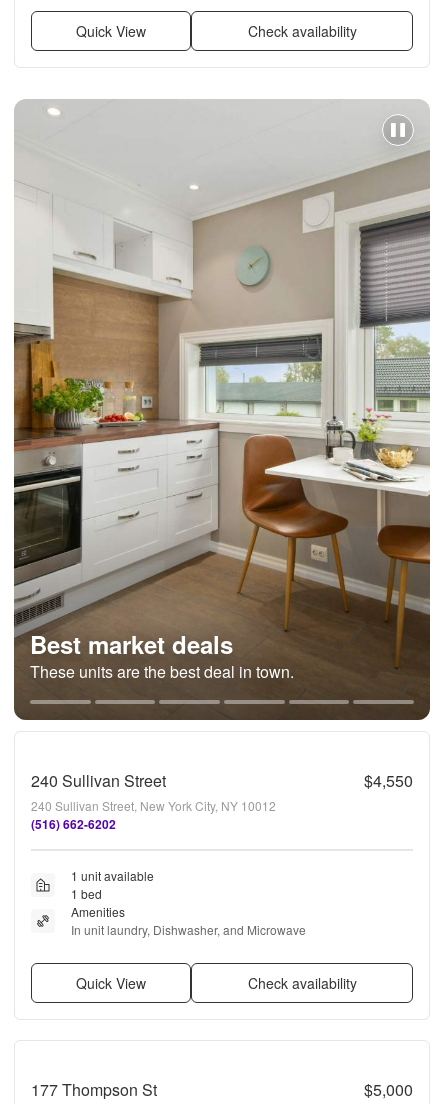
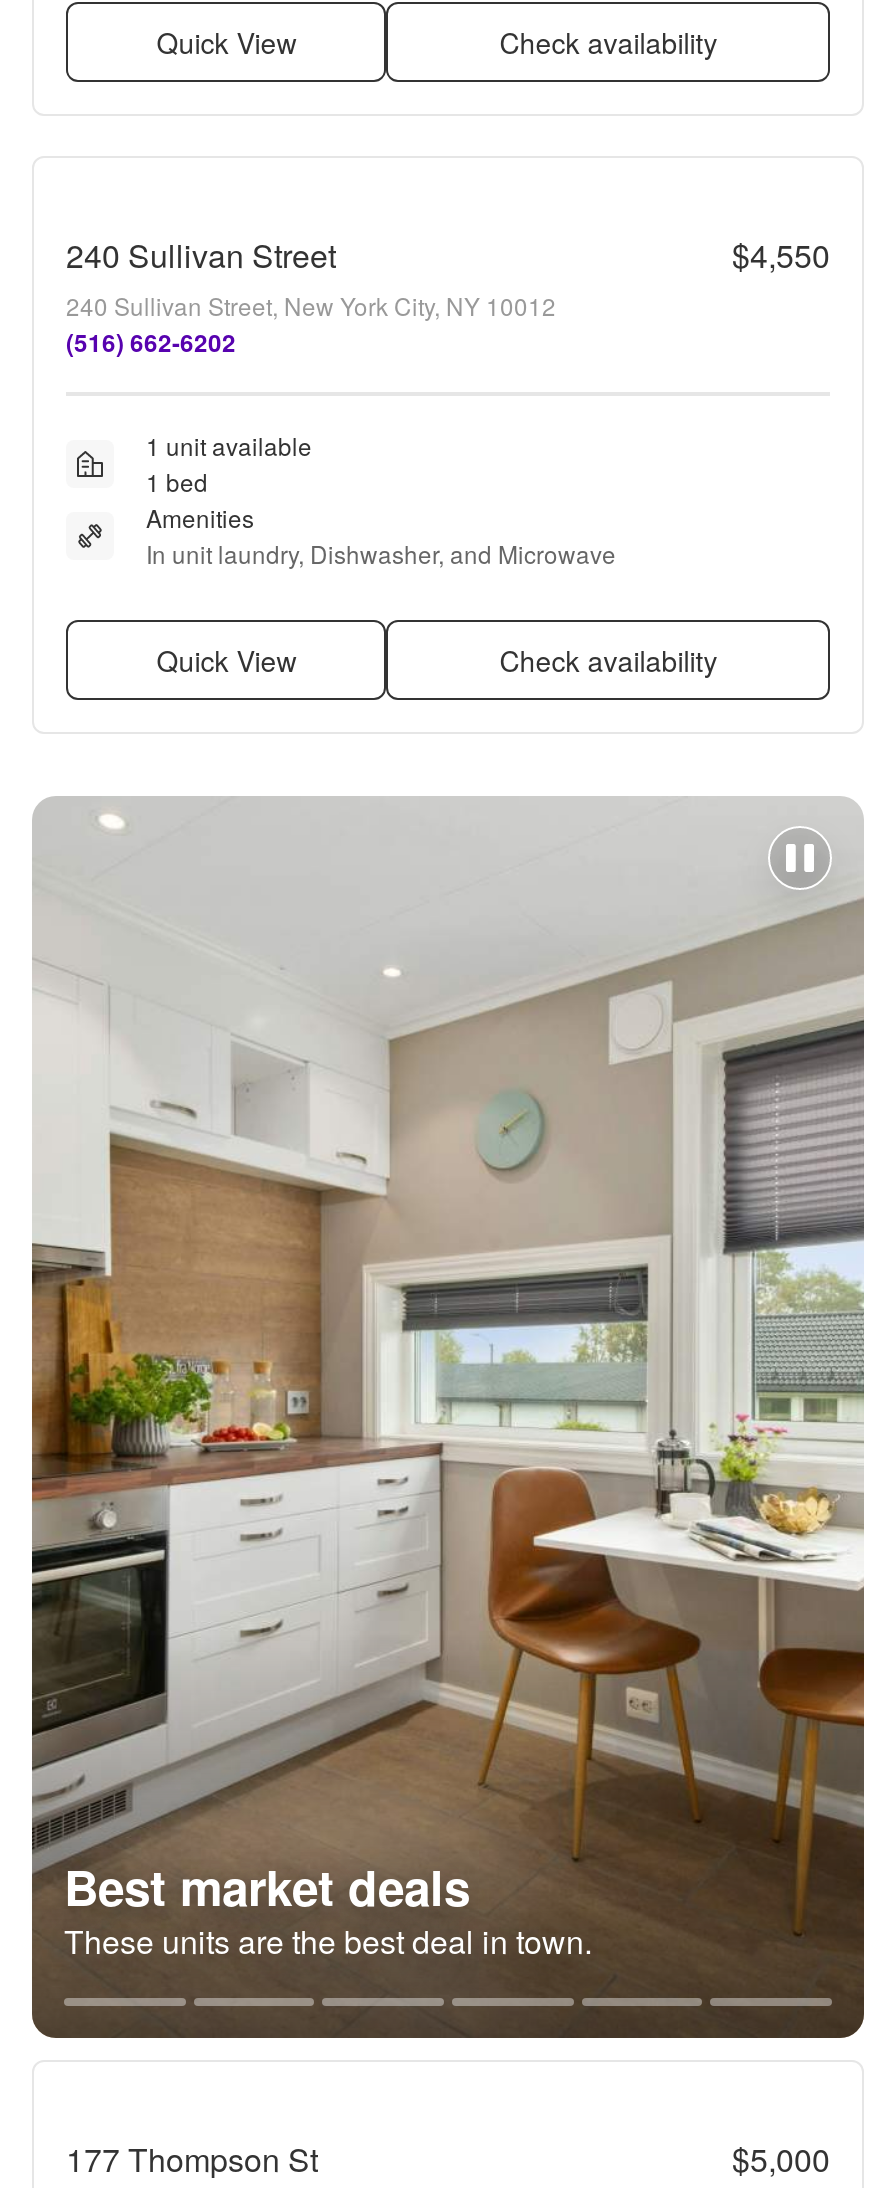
moved [13,99,431,721] -> [30,796,866,2040]: [image] | Best market deals | These units are the best deal in town.
moved [31,769,413,993] -> [66,232,830,680]: 240 Sullivan Street | $4,550 | 240 Sullivan Street, New York City, NY 10012 | ... | Quick View | Check availability

